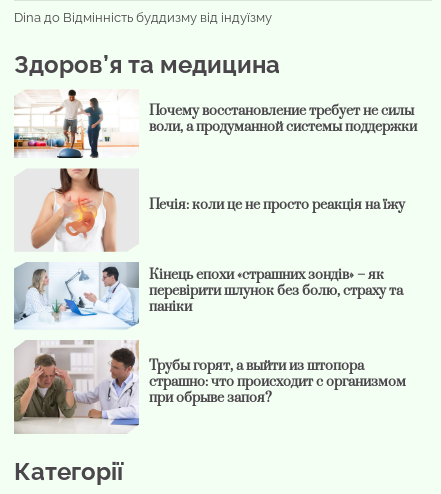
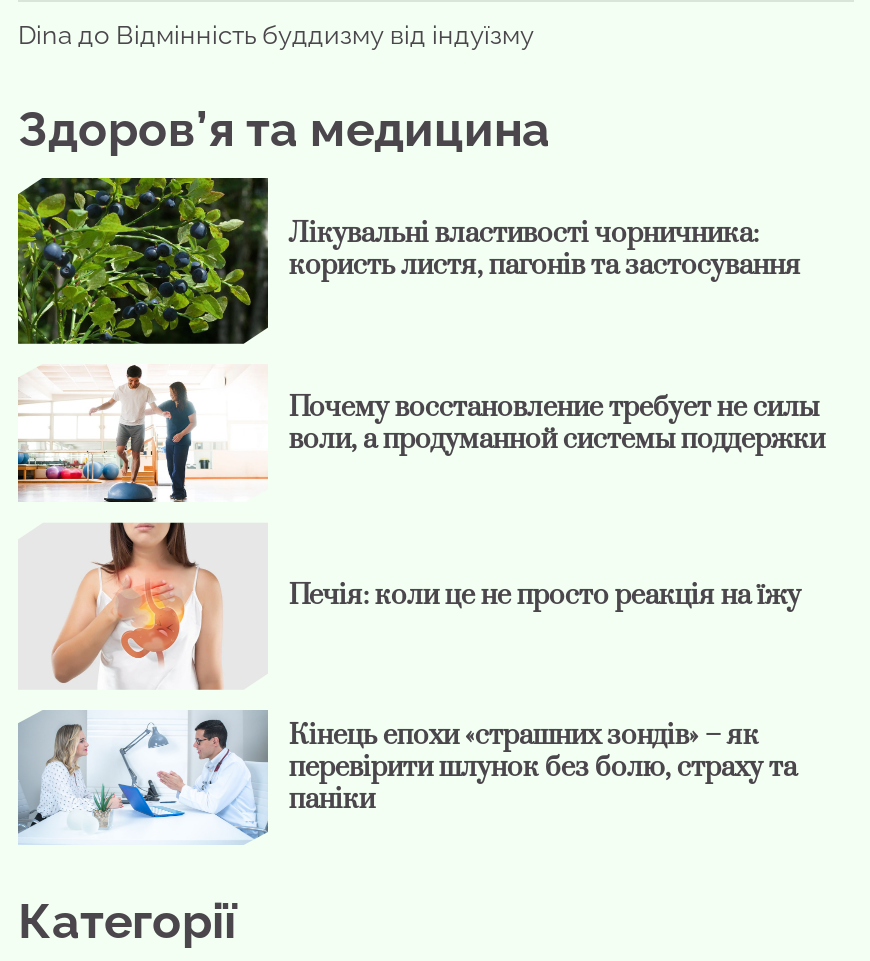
none -> [16,176,801,346] [image] | Лікувальні властивості чорничника: | користь листя, пагонів та застосування
moved [12,89,417,316] -> [14,364,825,818]: [image] | Почему восстановление требует не силы | воли, а продуманной системы поддержки | Печія: коли це не просто реакція на їжу | Кінець епохи «страшних зондів» – як | перевірити шлунок без болю, страху та | паніки
[13,339,406,434] [image] | Трубы горят, а выйти из штопора | страшно: что происходит с организмом | при обрыве запоя? -> none

